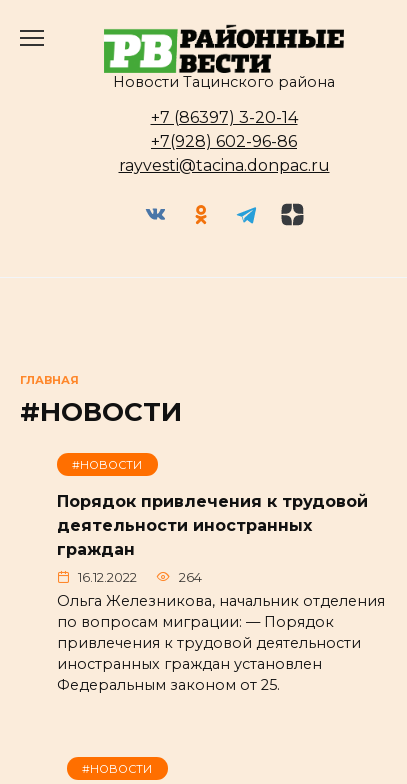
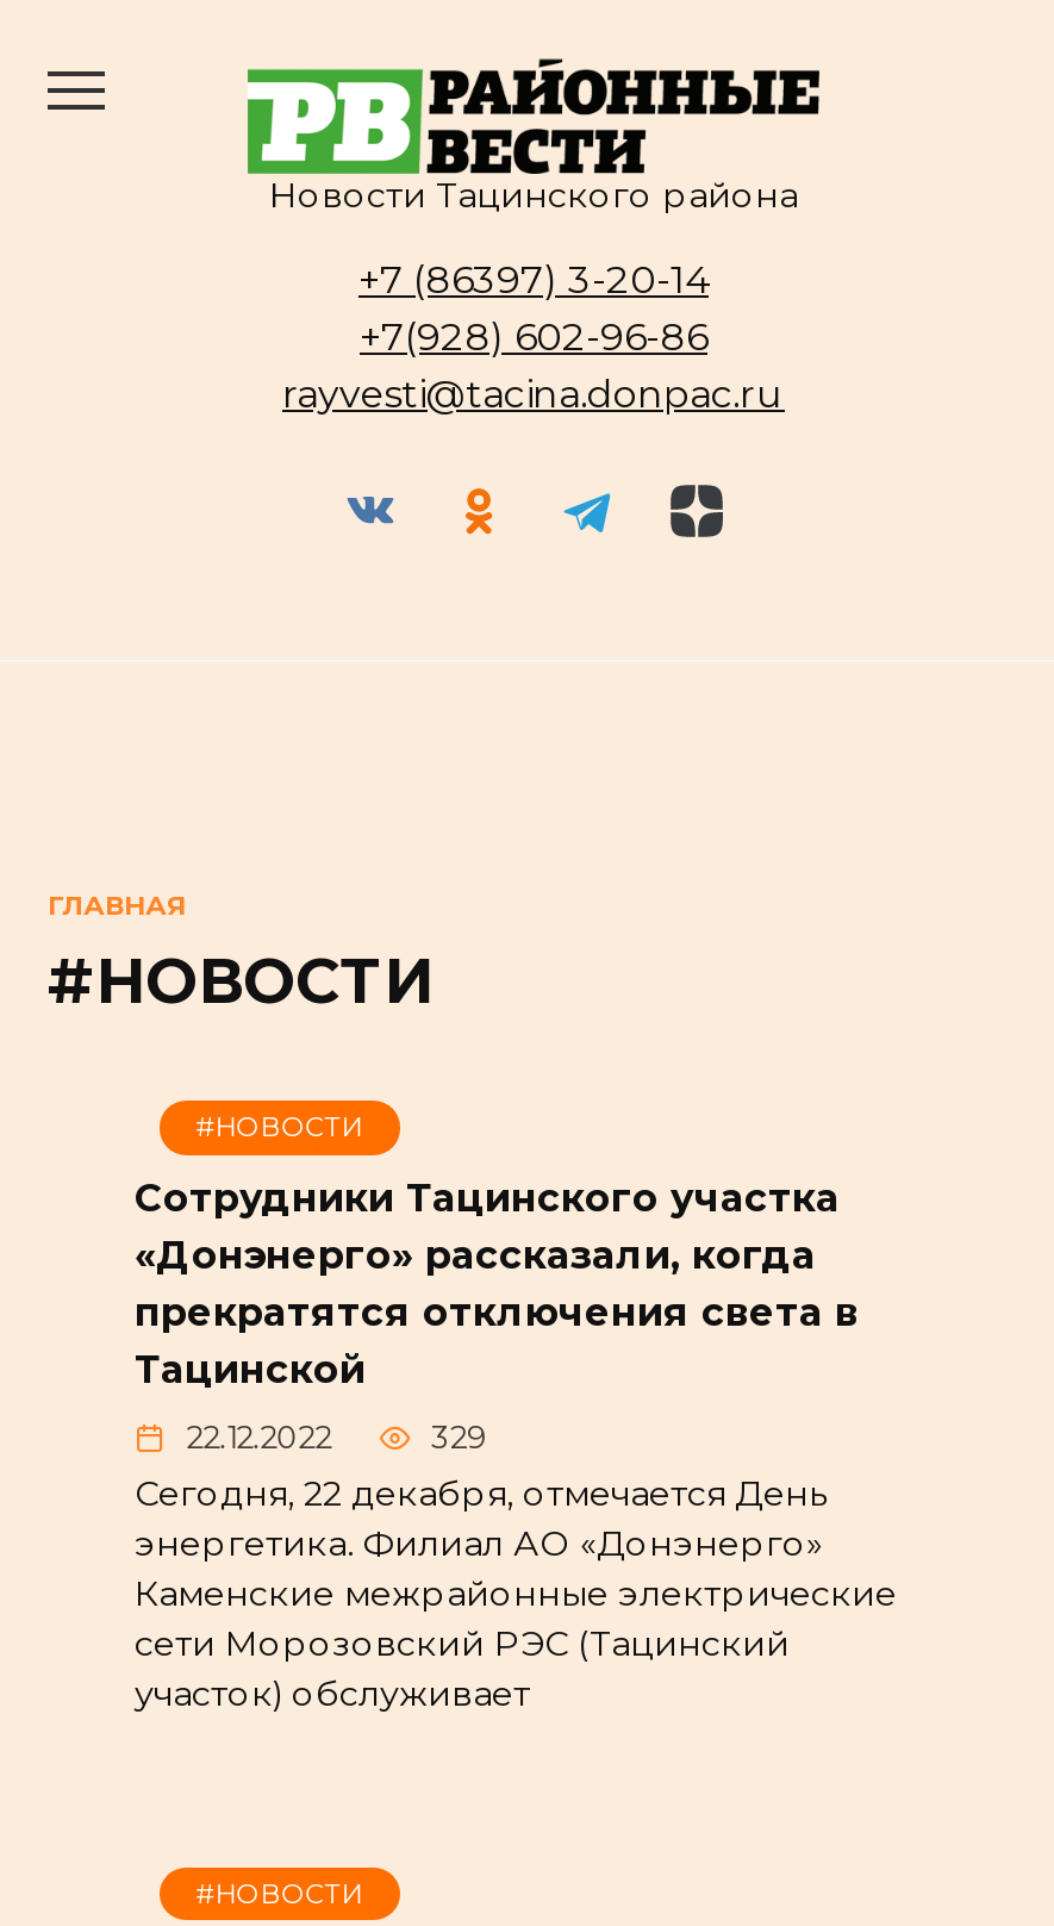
[56,492,367,559] Порядок привлечения к трудовой | деятельности иностранных | граждан -> [135,1176,859,1393] Сотрудники Тацинского участка | «Донэнерго» рассказали, когда | прекратятся отключения света в | Тацинской
[56,570,384,694] 16.12.2022 | 264 | Ольга Железникова, начальник отделения | по вопросам миграции: — Порядок | привлечения к трудовой деятельности | иностранных граждан установлен | Федеральным законом от 25. -> [135,1420,897,1715] 22.12.2022 | 329 | Сегодня, 22 декабря, отмечается День | энергетика. Филиал АО «Донэнерго» | Каменские межрайонные электрические | сети Морозовский РЭС (Тацинский | участок) обслуживает

